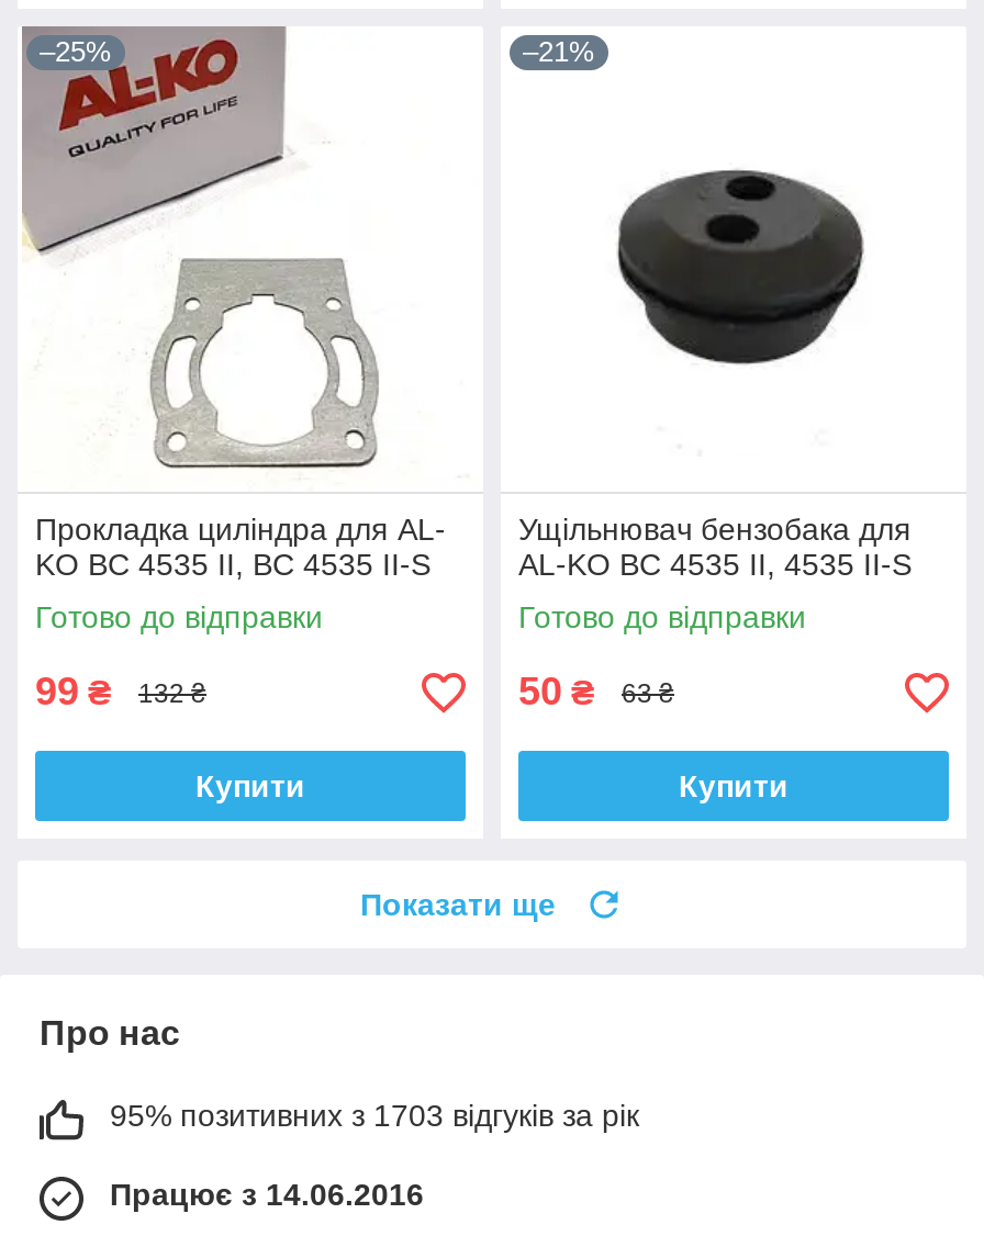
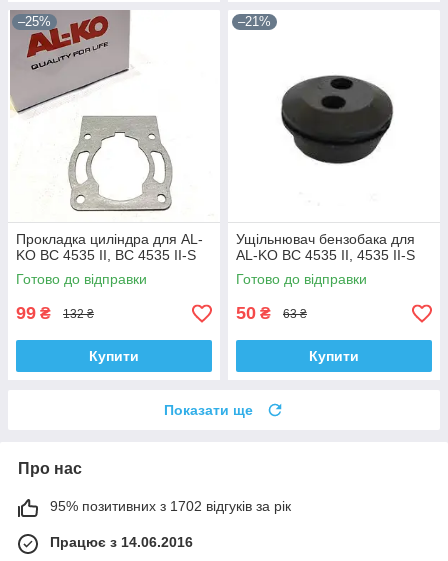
[110,1099,639,1134] 95% позитивних з 1703 відгуків за рік -> [50,498,291,514] 95% позитивних з 1702 відгуків за рік

